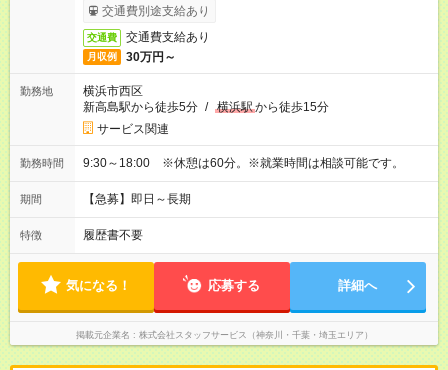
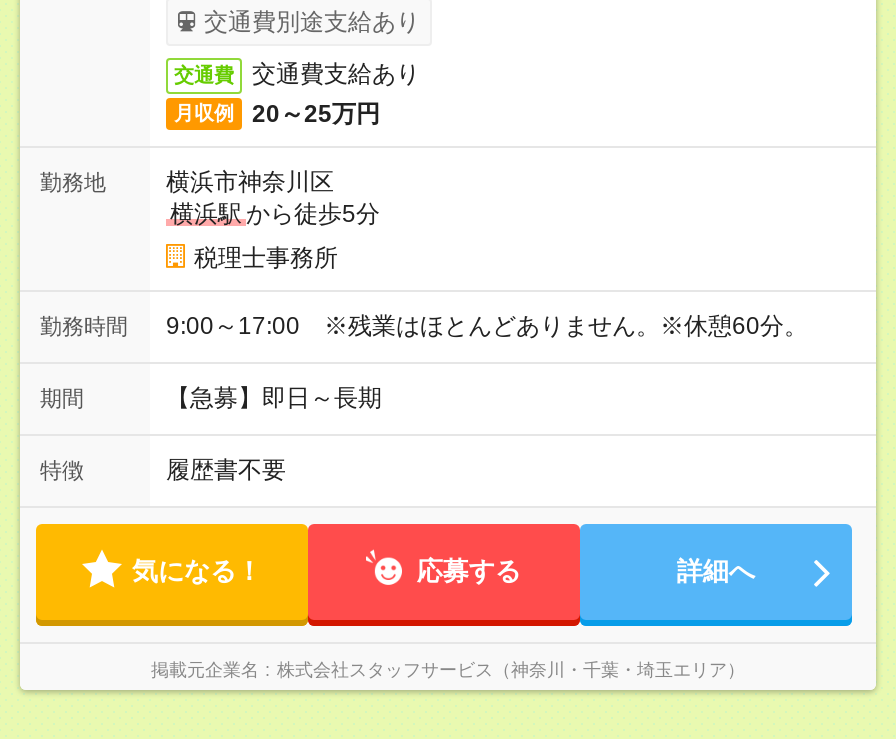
[87,50,176,64] 月収例 30万円～ -> [174,100,380,128] 月収例 20～25万円
[83,84,329,114] 横浜市西区 | 新高島駅から徒歩5分 / 横浜駅 から徒歩15分 -> [166,168,380,228] 横浜市神奈川区 | 横浜駅 から徒歩5分
[97,122,169,136] サービス関連 -> [194,244,338,272] 税理士事務所
[83,156,404,170] 9:30～18:00 ※休憩は60分。※就業時間は相談可能です。 -> [166,312,808,340] 9:00～17:00 ※残業はほとんどありません。※休憩60分。

